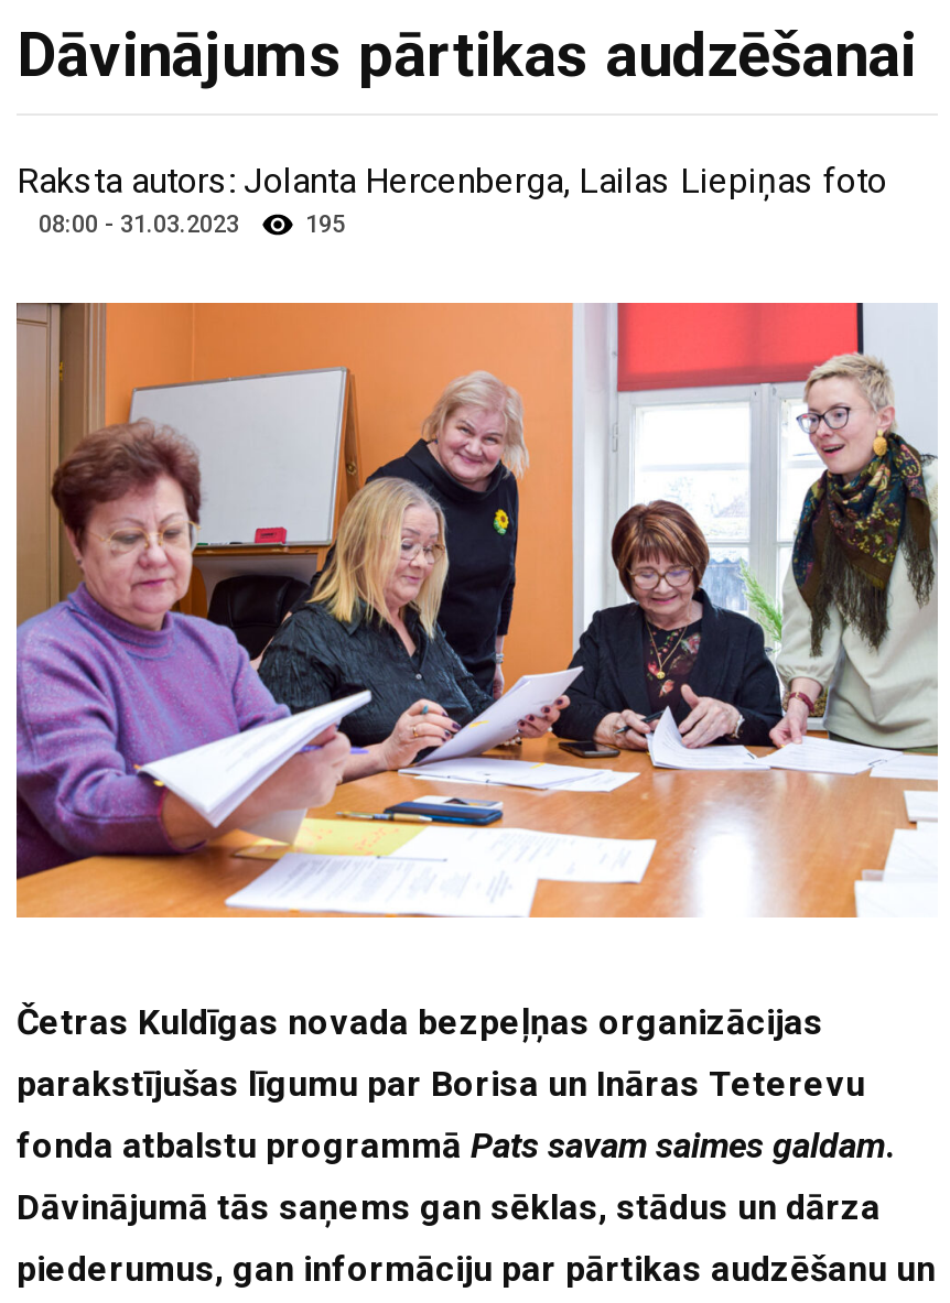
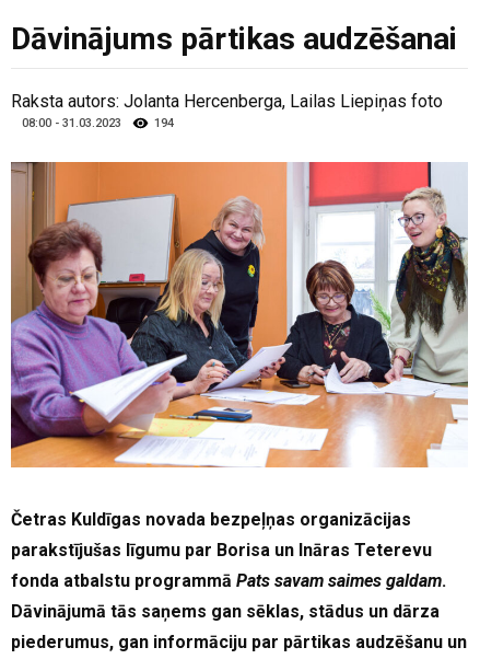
[305,210,345,239] 195 -> [154,116,174,130] 194

